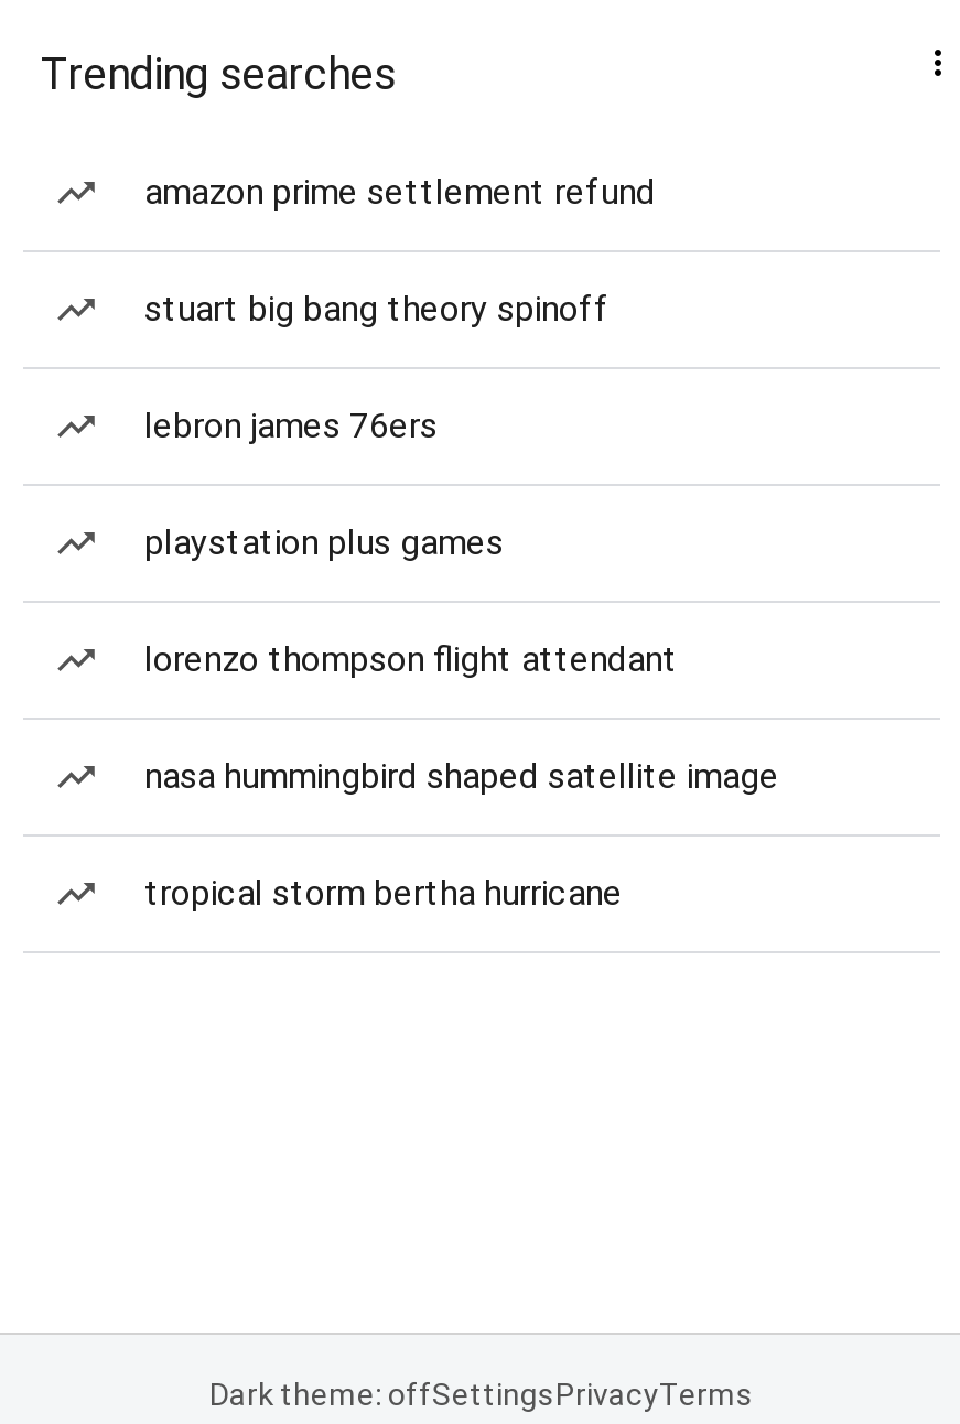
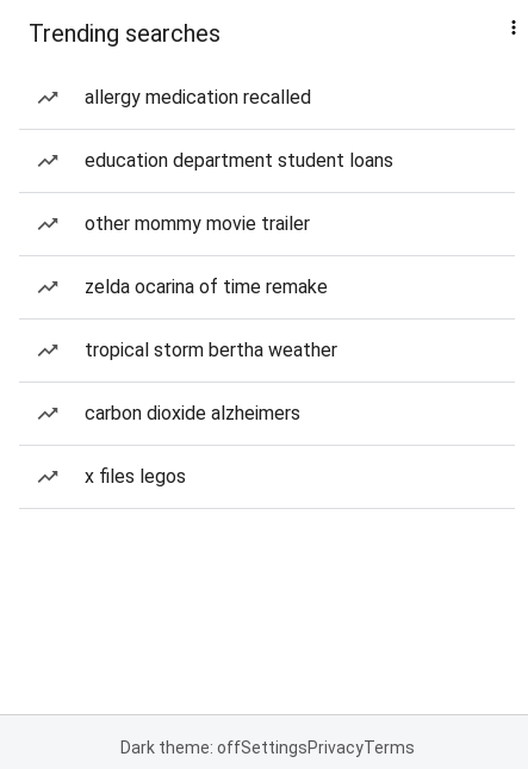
[144,171,656,213] amazon prime settlement refund -> [85,86,311,108] allergy medication recalled
[144,288,610,330] stuart big bang theory spinoff -> [85,149,393,172] education department student loans
[144,404,438,446] lebron james 76ers -> [85,212,310,235] other mommy movie trailer
[144,521,504,563] playstation plus games -> [85,275,328,298] zelda ocarina of time remake
[144,638,678,680] lorenzo thompson flight attendant -> [85,339,337,361] tropical storm bertha weather
[144,755,779,797] nasa hummingbird shaped satellite image -> [85,402,300,424] carbon dioxide alzheimers
[144,872,623,914] tropical storm bertha hurricane -> [85,465,186,488] x files legos

